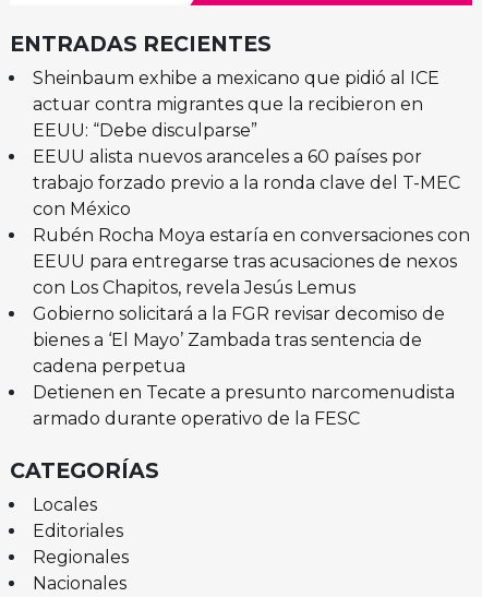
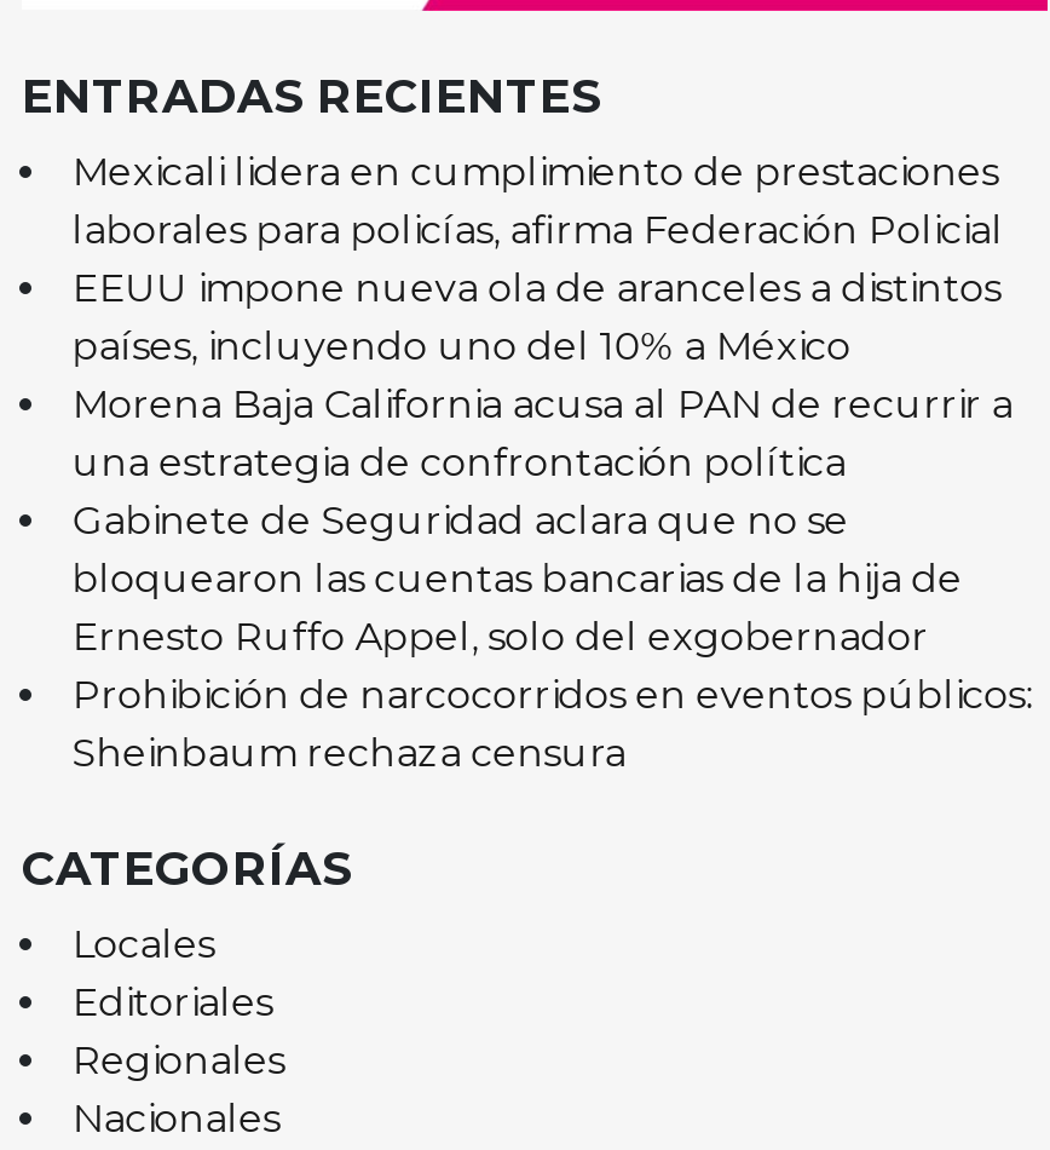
[32,67,470,429] Sheinbaum exhibe a mexicano que pidió al ICE | actuar contra migrantes que la recibieron en | EEUU: “Debe disculparse” | EEUU alista nuevos aranceles a 60 países por | trabajo forzado previo a la ronda clave del T-MEC | con México | Rubén Rocha Moya estaría en conversaciones con | EEUU para entregarse tras acusaciones de nexos | con Los Chapitos, revela Jesús Lemus | Gobierno solicitará a la FGR revisar decomiso de | bienes a ‘El Mayo’ Zambada tras sentencia de | cadena perpetua | Detienen en Tecate a presunto narcomenudista | armado durante operativo de la FESC -> [72,149,1033,776] Mexicali lidera en cumplimiento de prestaciones | laborales para policías, afirma Federación Policial | EEUU impone nueva ola de aranceles a distintos | países, incluyendo uno del 10% a México | Morena Baja California acusa al PAN de recurrir a | una estrategia de confrontación política | Gabinete de Seguridad aclara que no se | bloquearon las cuentas bancarias de la hija de | Ernesto Ruffo Appel, solo del exgobernador | Prohibición de narcocorridos en eventos públicos: | Sheinbaum rechaza censura

